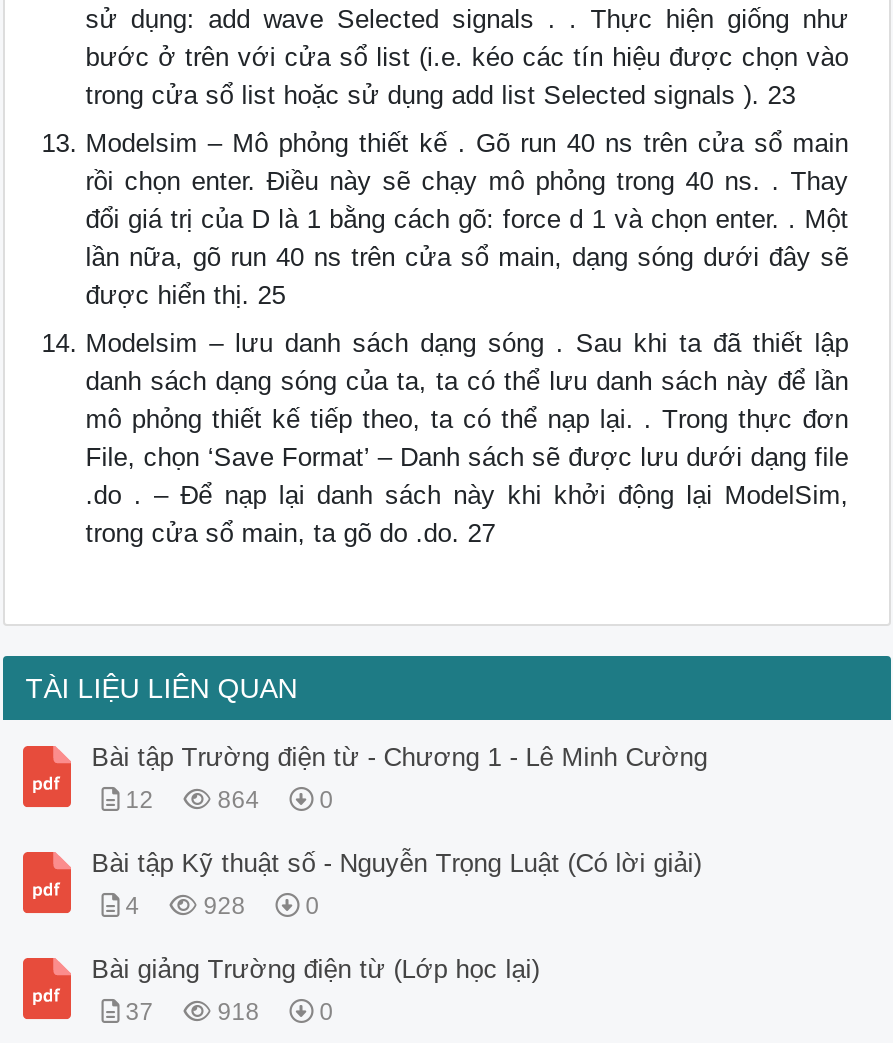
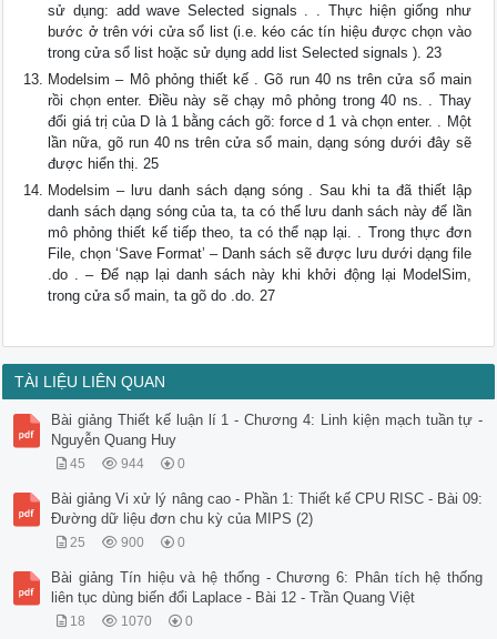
[91,742,707,772] Bài tập Trường điện từ - Chương 1 - Lê Minh Cường -> [51,412,483,448] Bài giảng Thiết kế luận lí 1 - Chương 4: Linh kiện mạch tuần tự - | Nguyễn Quang Huy
[125,786,259,814] 12 | 864 -> [70,456,144,471] 45 | 944
[91,848,701,878] Bài tập Kỹ thuật số - Nguyễn Trọng Luật (Có lời giải) -> [51,490,483,527] Bài giảng Vi xử lý nâng cao - Phần 1: Thiết kế CPU RISC - Bài 09: | Đường dữ liệu đơn chu kỳ của MIPS (2)
[125,892,245,920] 4 | 928 -> [70,535,144,550] 25 | 900
[91,954,539,984] Bài giảng Trường điện từ (Lớp học lại) -> [51,569,483,606] Bài giảng Tín hiệu và hệ thống - Chương 6: Phân tích hệ thống | liên tục dùng biến đổi Laplace - Bài 12 - Trần Quang Việt
[125,998,259,1026] 37 | 918 -> [70,613,152,629] 18 | 1070

